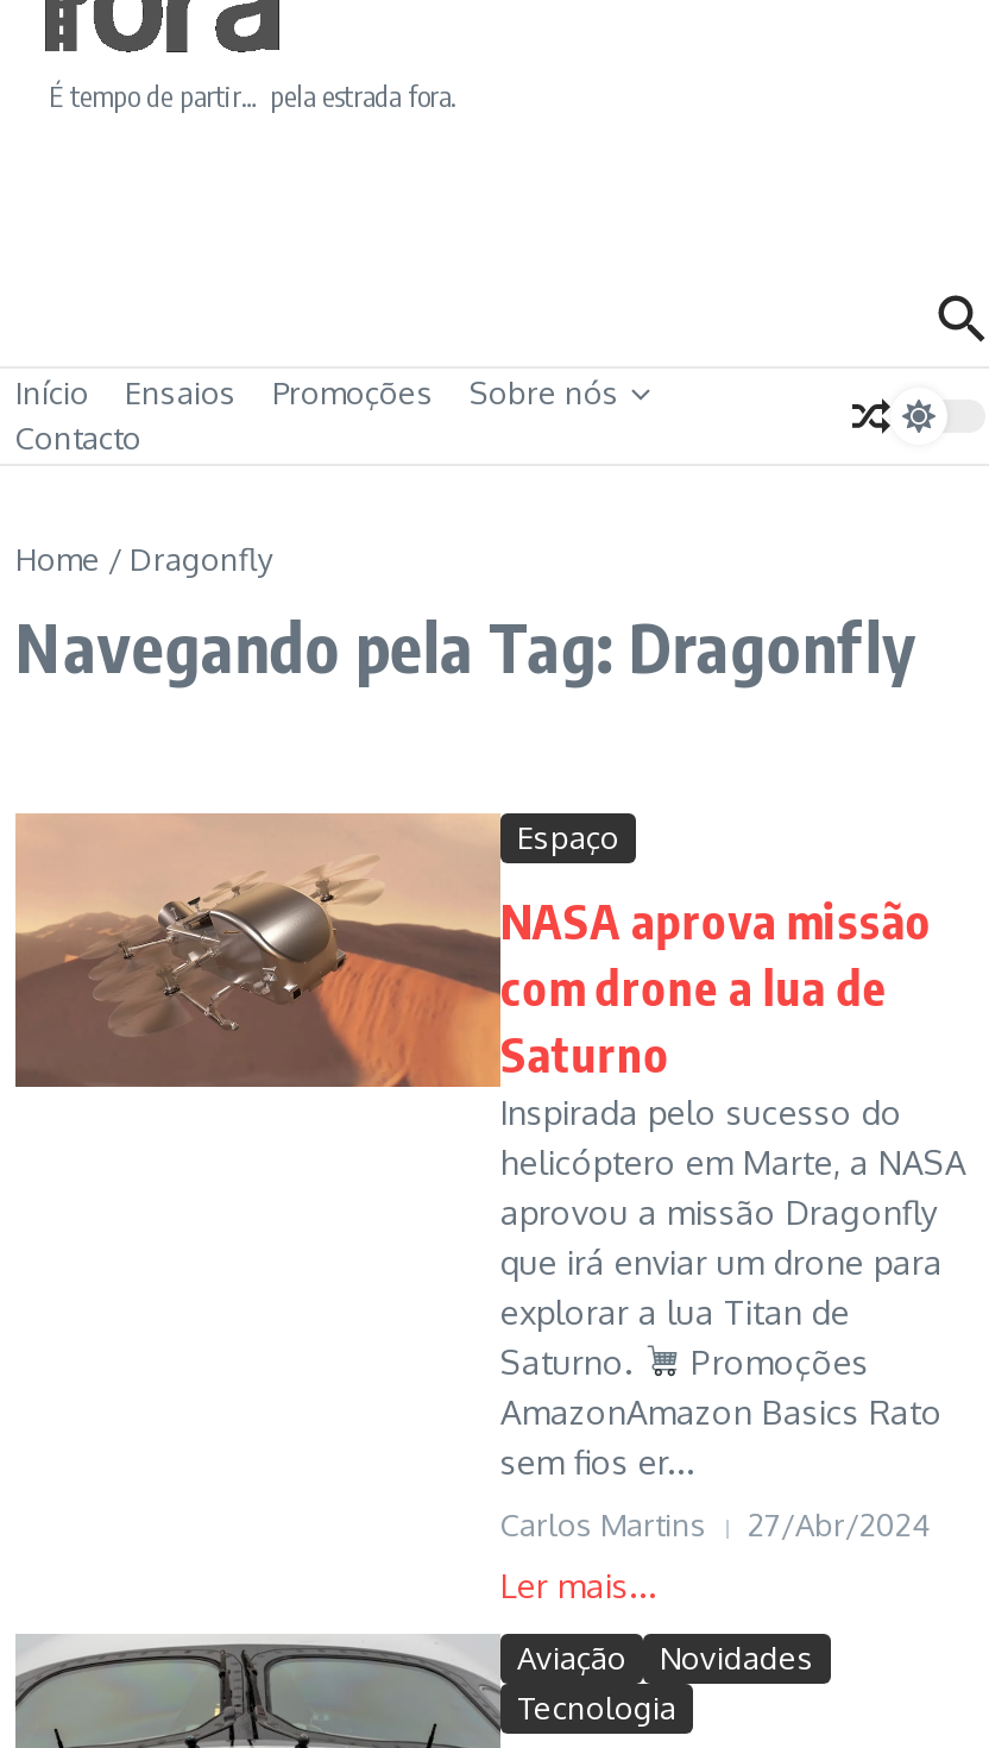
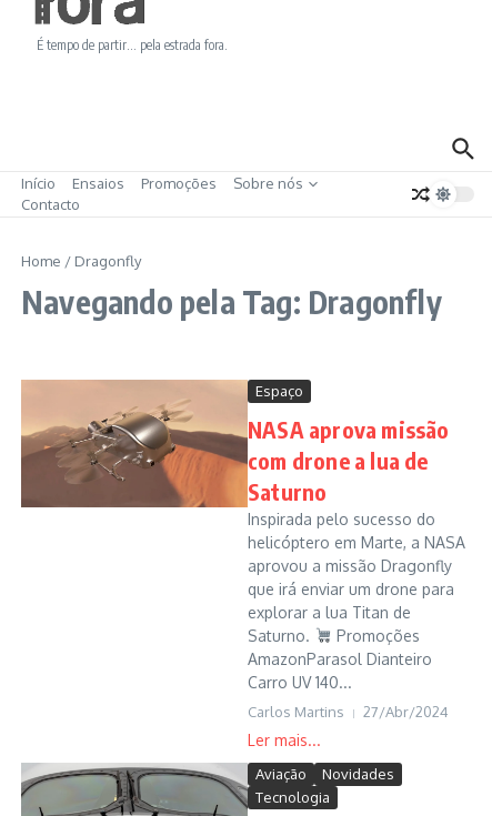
[500,1391,943,1482] AmazonAmazon Basics Rato | sem fios er... -> [248,649,432,692] AmazonParasol Dianteiro | Carro UV 140...

